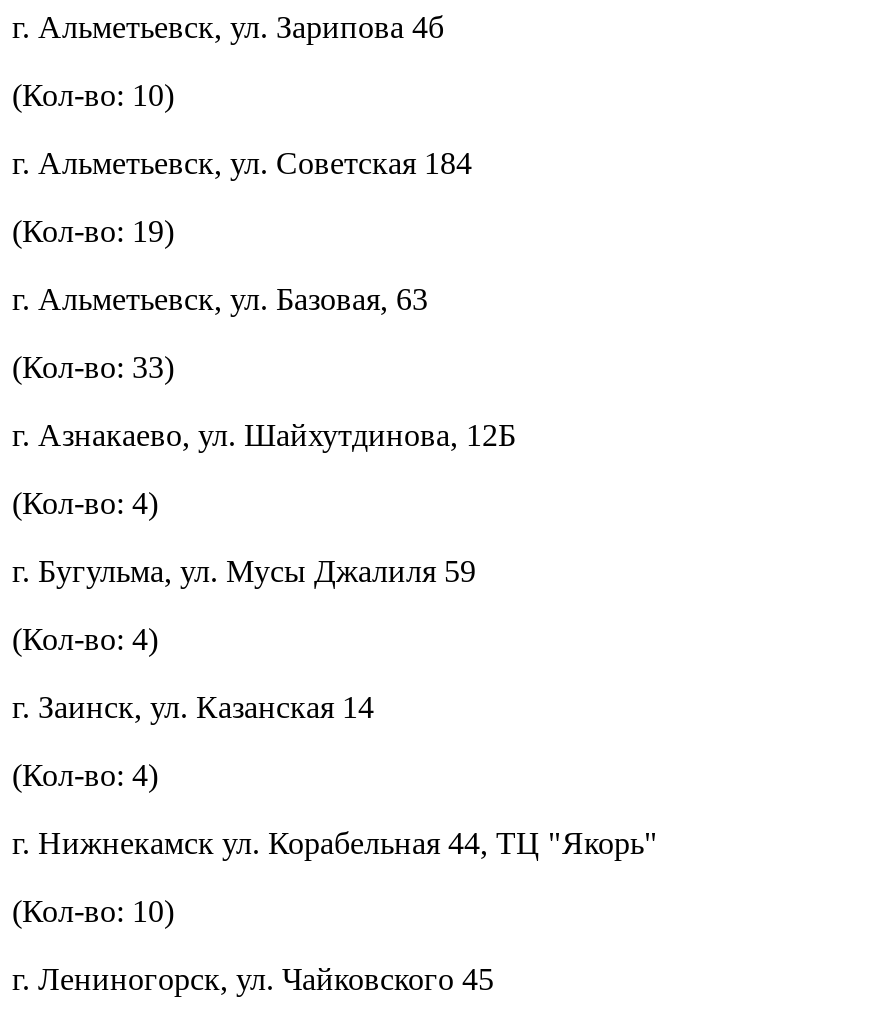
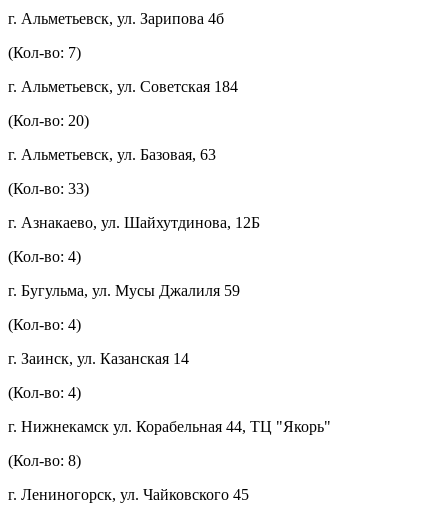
[12,79,174,113] (Кол-во: 10) -> [8,44,81,61] (Кол-во: 7)
[12,215,174,249] (Кол-во: 19) -> [8,112,89,129] (Кол-во: 20)
[12,895,174,929] (Кол-во: 10) -> [8,452,81,469] (Кол-во: 8)

